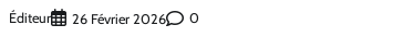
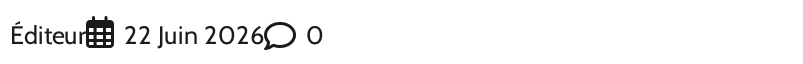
[72,10,166,27] 26 Février 2026 -> [124,20,264,50] 22 Juin 2026

